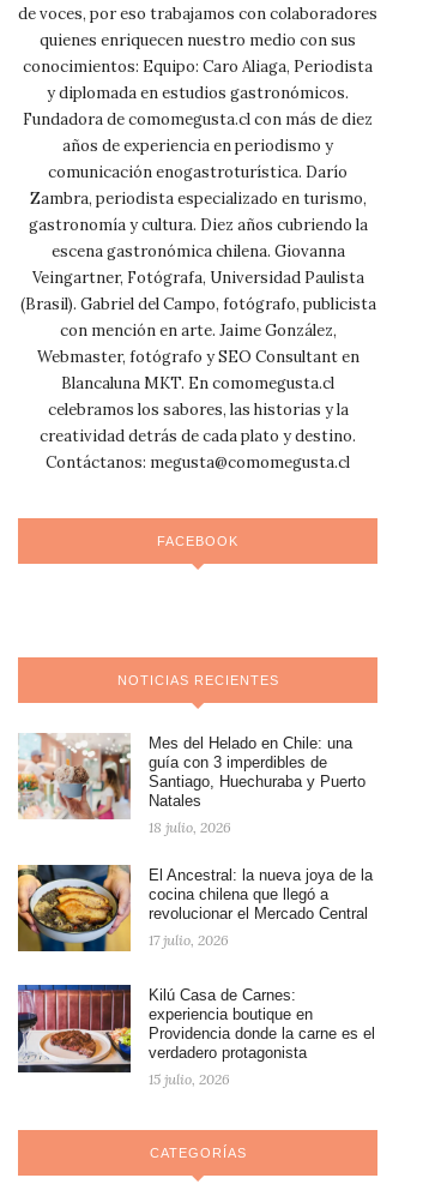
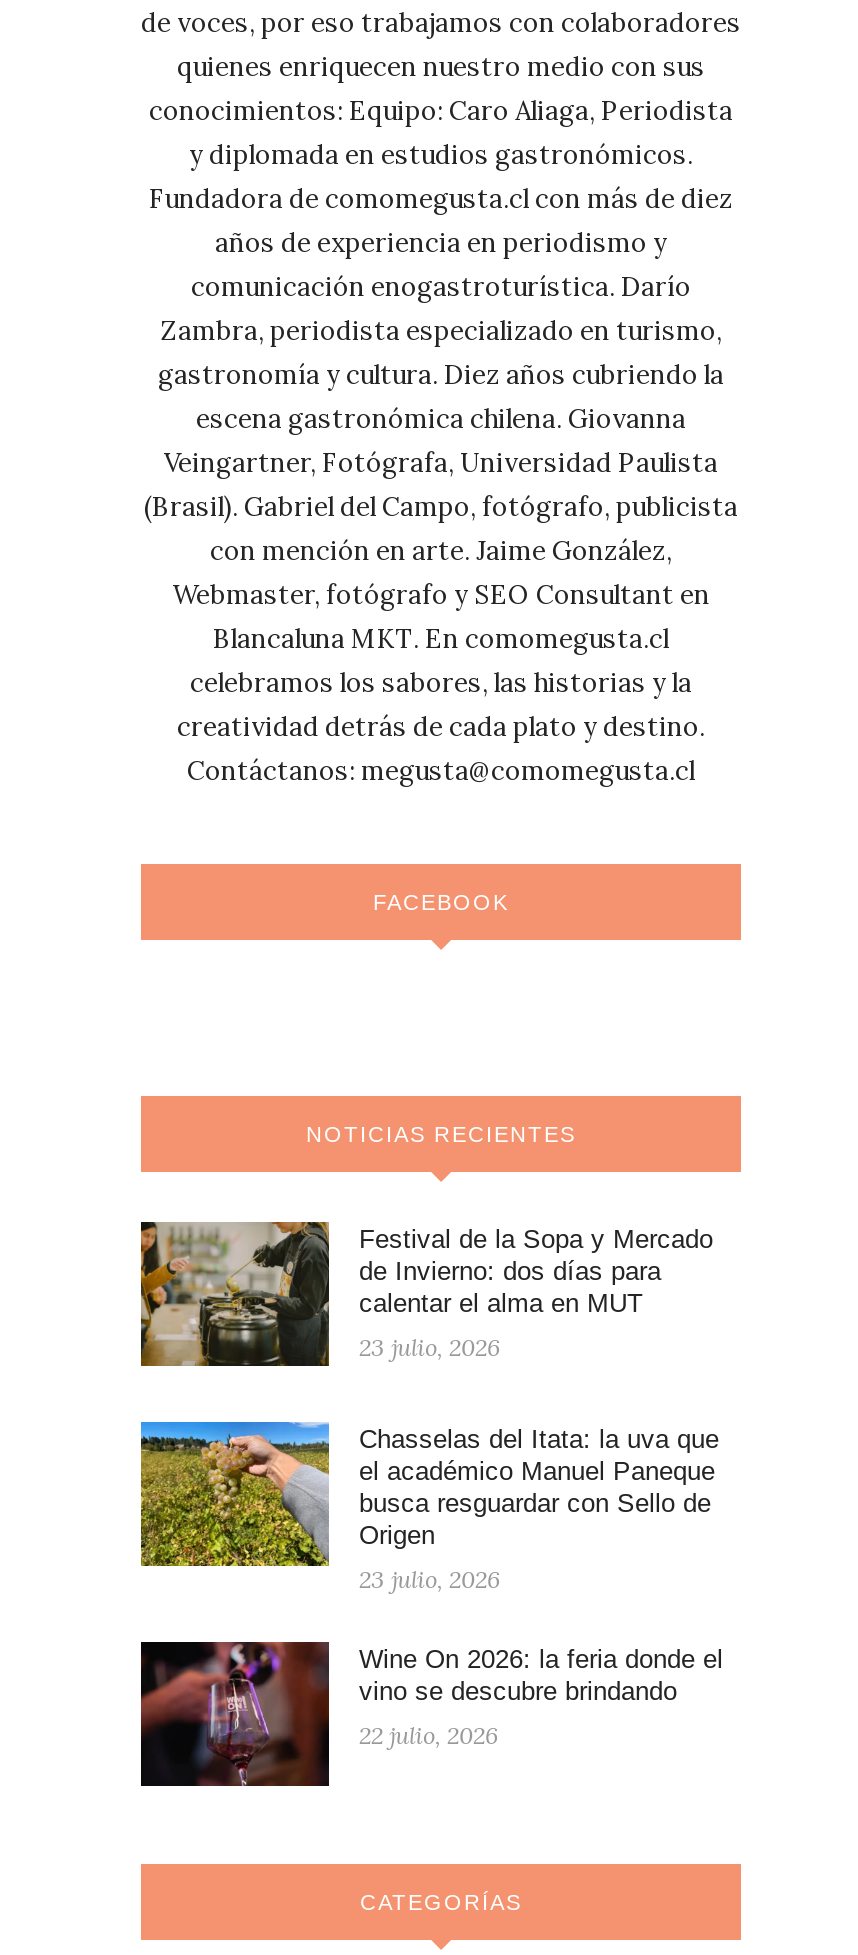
[17,733,365,821] [image] | Mes del Helado en Chile: una | guía con 3 imperdibles de | Santiago, Huechuraba y Puerto | Natales -> [139,1220,713,1368] [image] | Festival de la Sopa y Mercado | de Invierno: dos días para | calentar el alma en MUT
[149,818,231,836] 18 julio, 2026 -> [359,1332,501,1362] 23 julio, 2026
[17,864,373,952] [image] | El Ancestral: la nueva joya de la | cocina chilena que llegó a | revolucionar el Mercado Central -> [139,1420,719,1568] [image] | Chasselas del Itata: la uva que | el académico Manuel Paneque | busca resguardar con Sello de | Origen
[149,931,229,949] 17 julio, 2026 -> [359,1565,501,1595] 23 julio, 2026
[17,984,375,1072] [image] | Kilú Casa de Carnes: | experiencia boutique en | Providencia donde la carne es el | verdadero protagonista -> [139,1640,723,1786] [image] | Wine On 2026: la feria donde el | vino se descubre brindando
[149,1070,230,1088] 15 julio, 2026 -> [359,1721,499,1751] 22 julio, 2026

